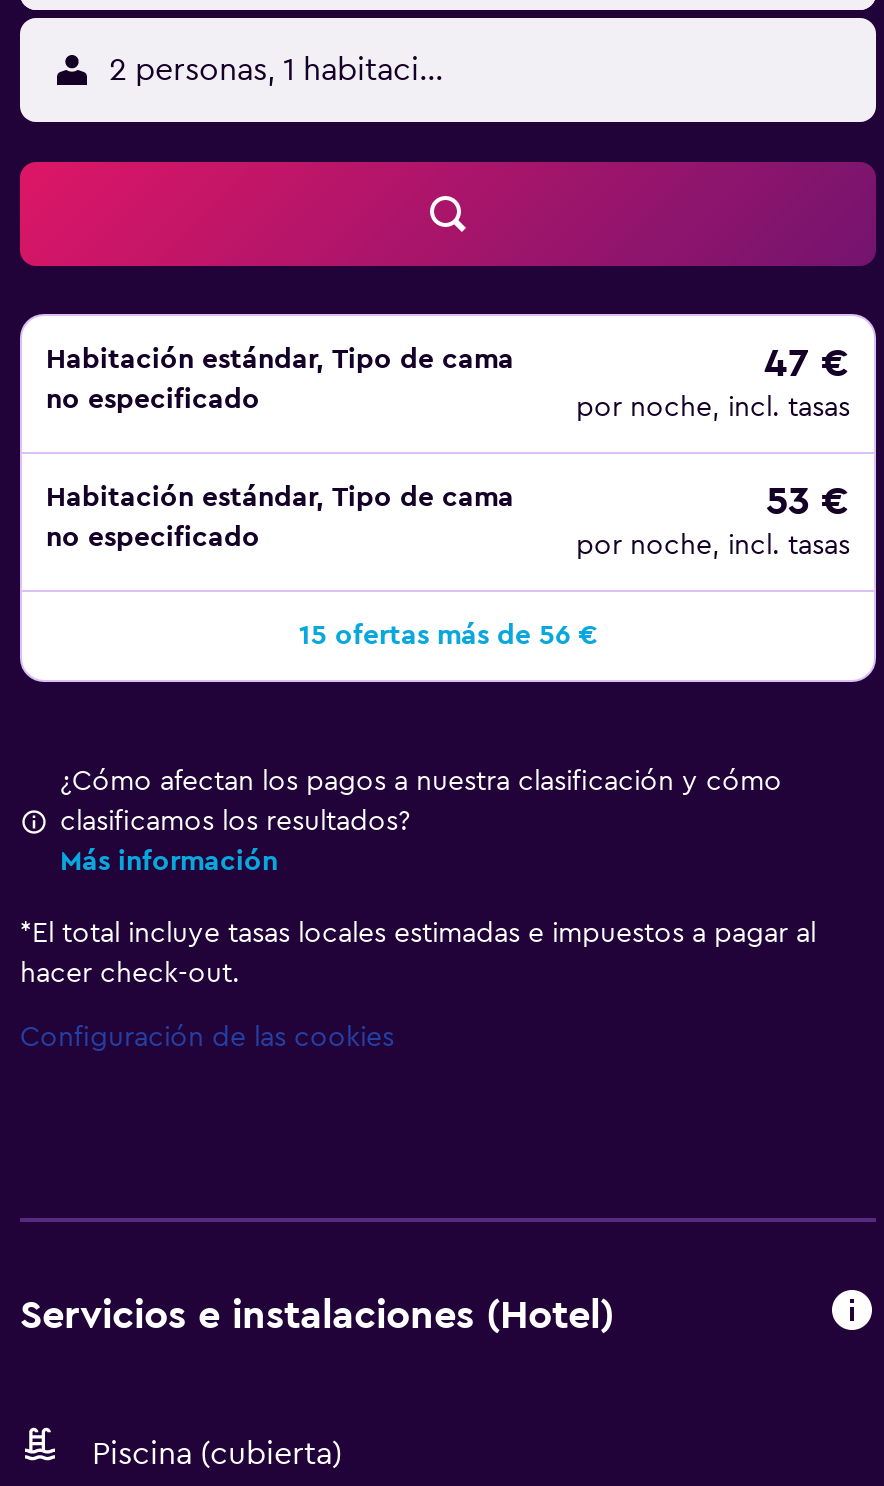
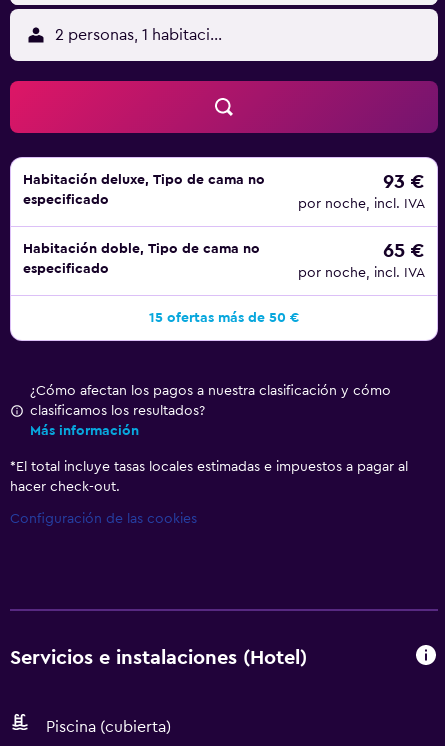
[46,346,514,414] Habitación estándar, Tipo de cama | no especificado -> [23,173,265,207] Habitación deluxe, Tipo de cama no | especificado
[576,344,850,422] 47 € | por noche, incl. tasas -> [298,172,425,211] 93 € | por noche, incl. IVA
[46,484,514,552] Habitación estándar, Tipo de cama | no especificado -> [23,242,260,276] Habitación doble, Tipo de cama no | especificado
[576,482,850,560] 53 € | por noche, incl. tasas -> [298,241,425,280] 65 € | por noche, incl. IVA
[299,622,597,650] 15 ofertas más de 56 € -> [149,311,299,325] 15 ofertas más de 50 €

